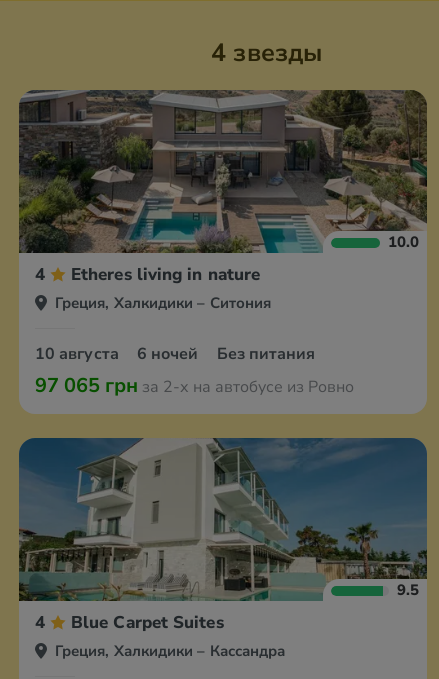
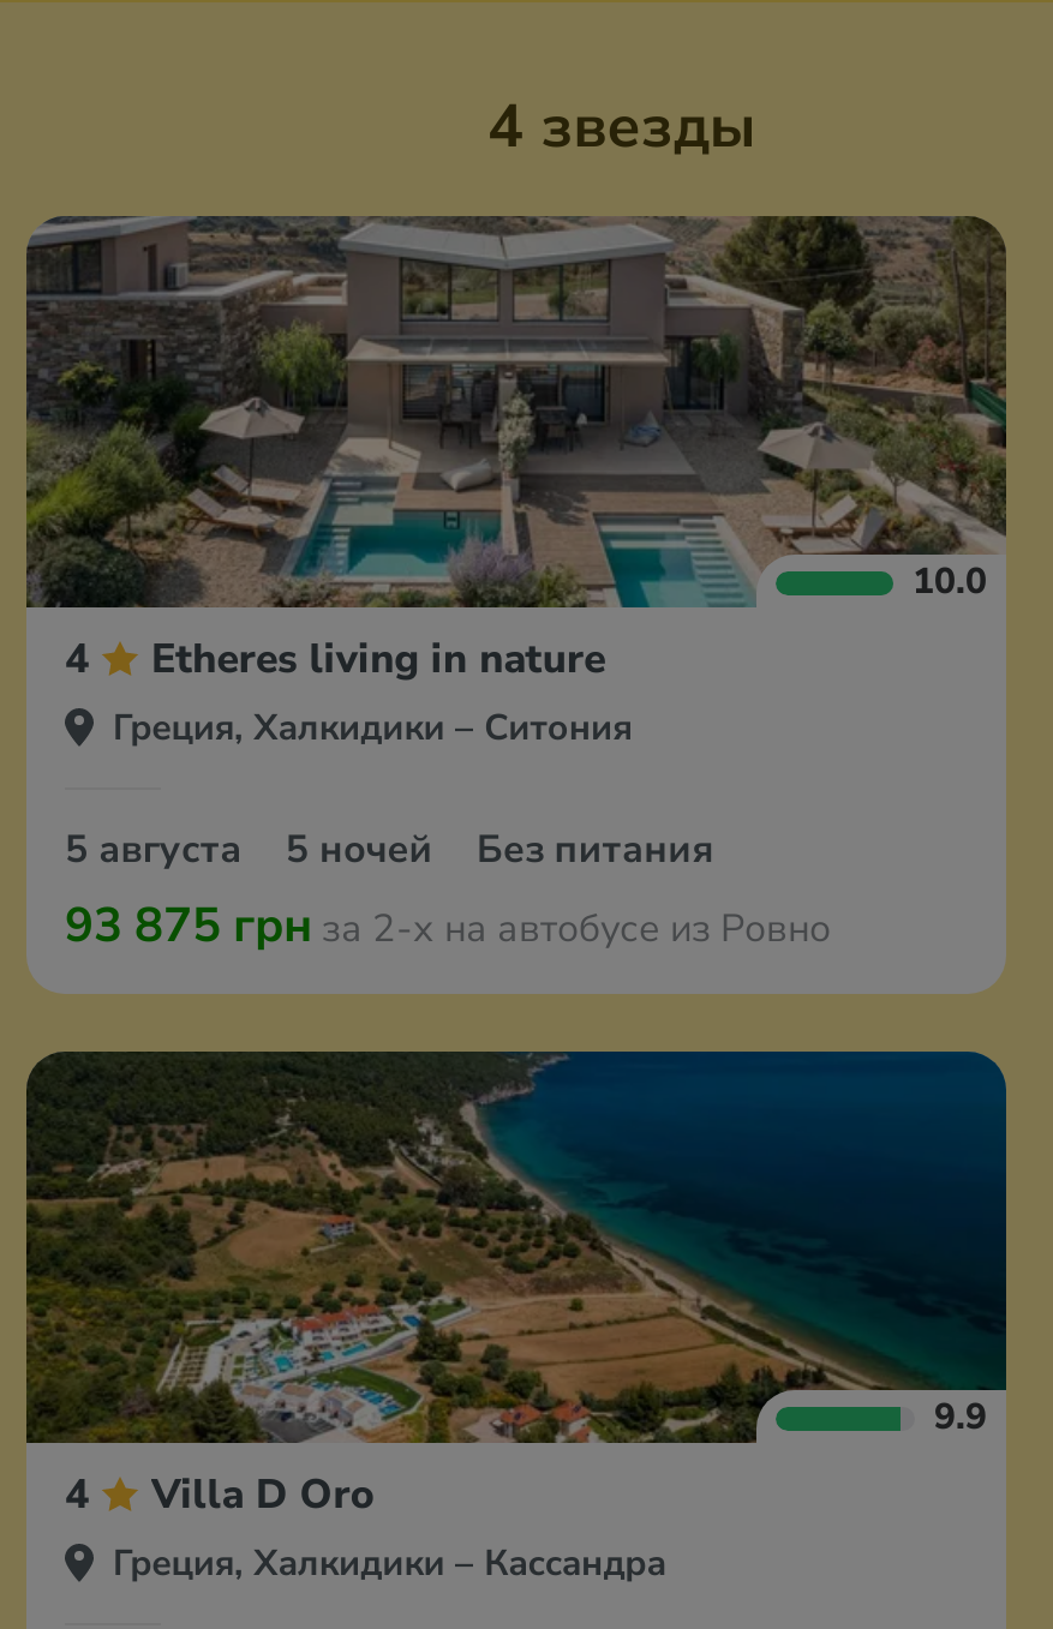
[35,343,123,365] 10 августа -> [65,824,252,876] 5 августа
[137,343,202,365] 6 ночей -> [285,824,443,876] 5 ночей
[35,372,354,399] 97 065 грн за 2-х на автобусе из Ровно -> [65,893,831,958] 93 875 грн за 2-х на автобусе из Ровно
[18,437,428,602] [image] | 9.5 -> [24,1049,1009,1445] [image] | 9.9
[71,611,224,634] Blue Carpet Suites -> [151,1467,375,1522] Villa D Oro

